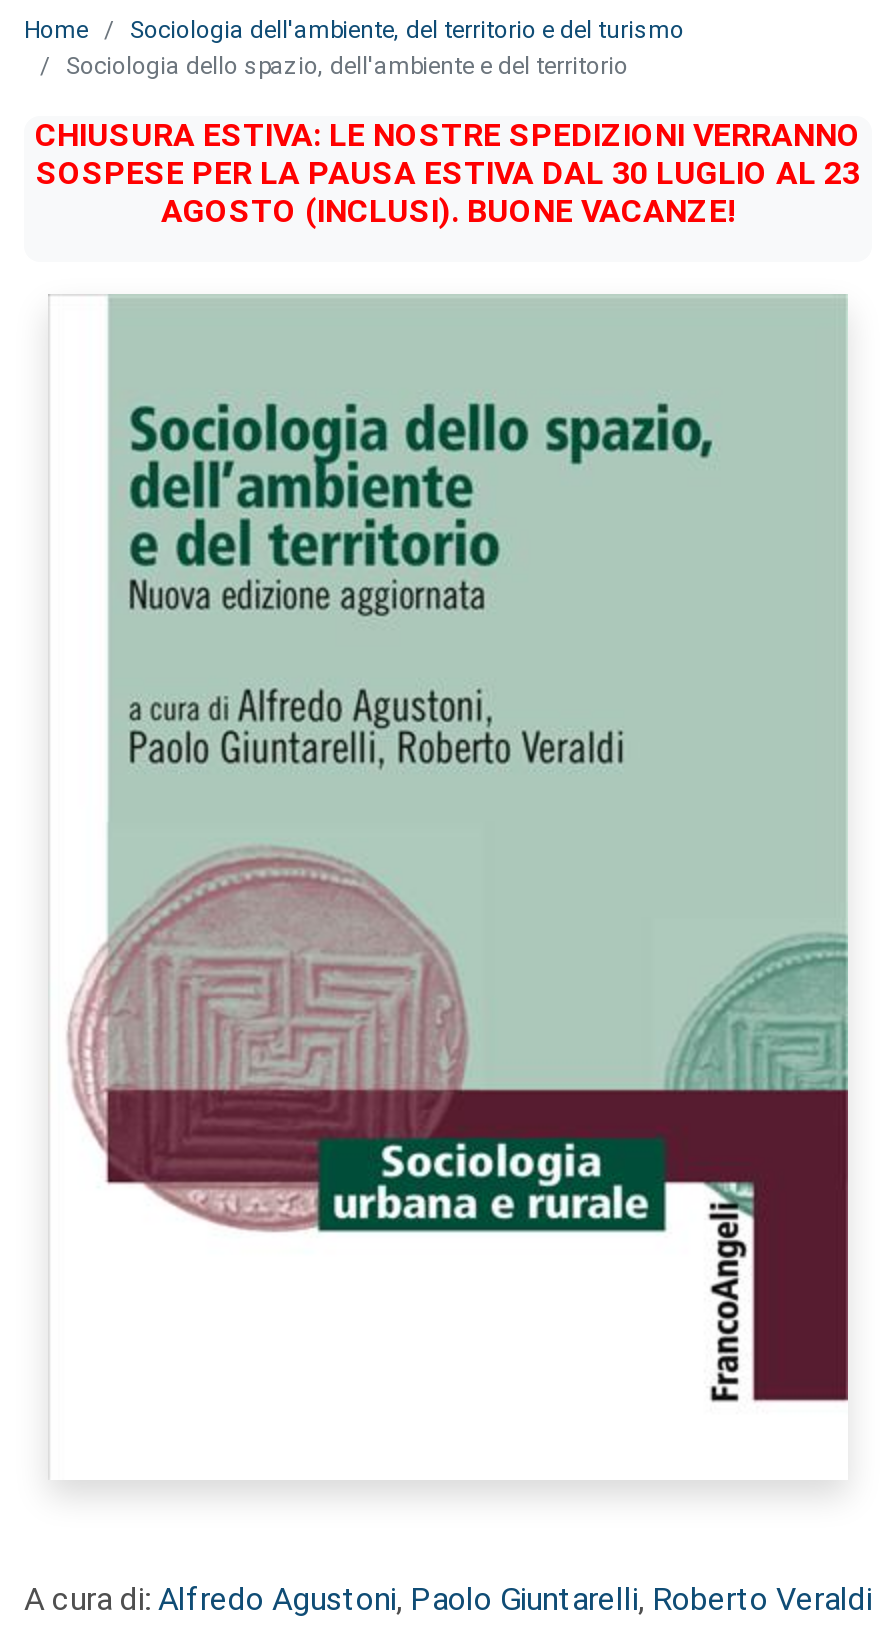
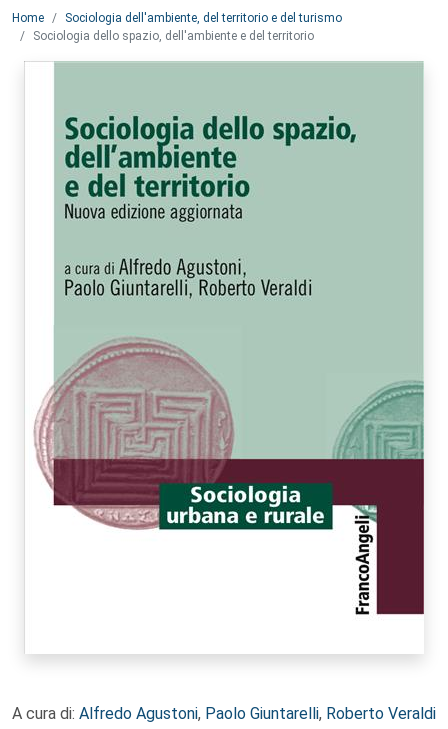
[35,116,861,230] CHIUSURA ESTIVA: LE NOSTRE SPEDIZIONI VERRANNO | SOSPESE PER LA PAUSA ESTIVA DAL 30 LUGLIO AL 23 | AGOSTO (INCLUSI). BUONE VACANZE! -> none

